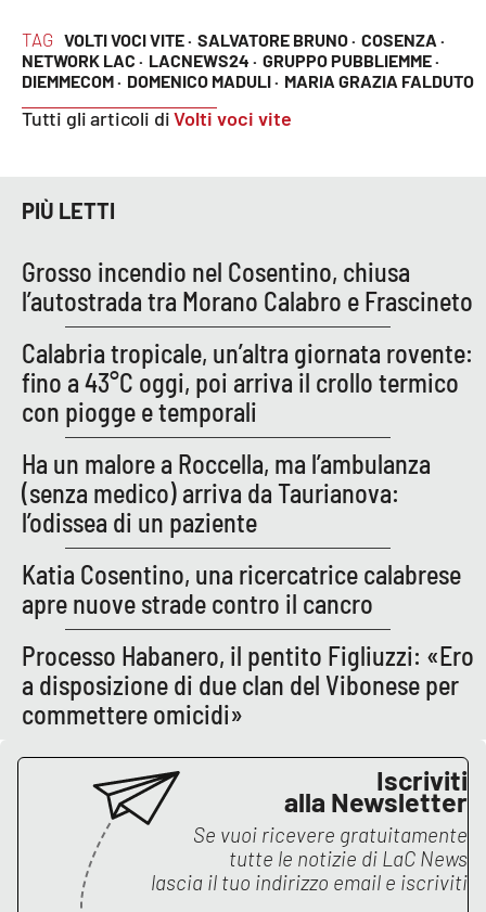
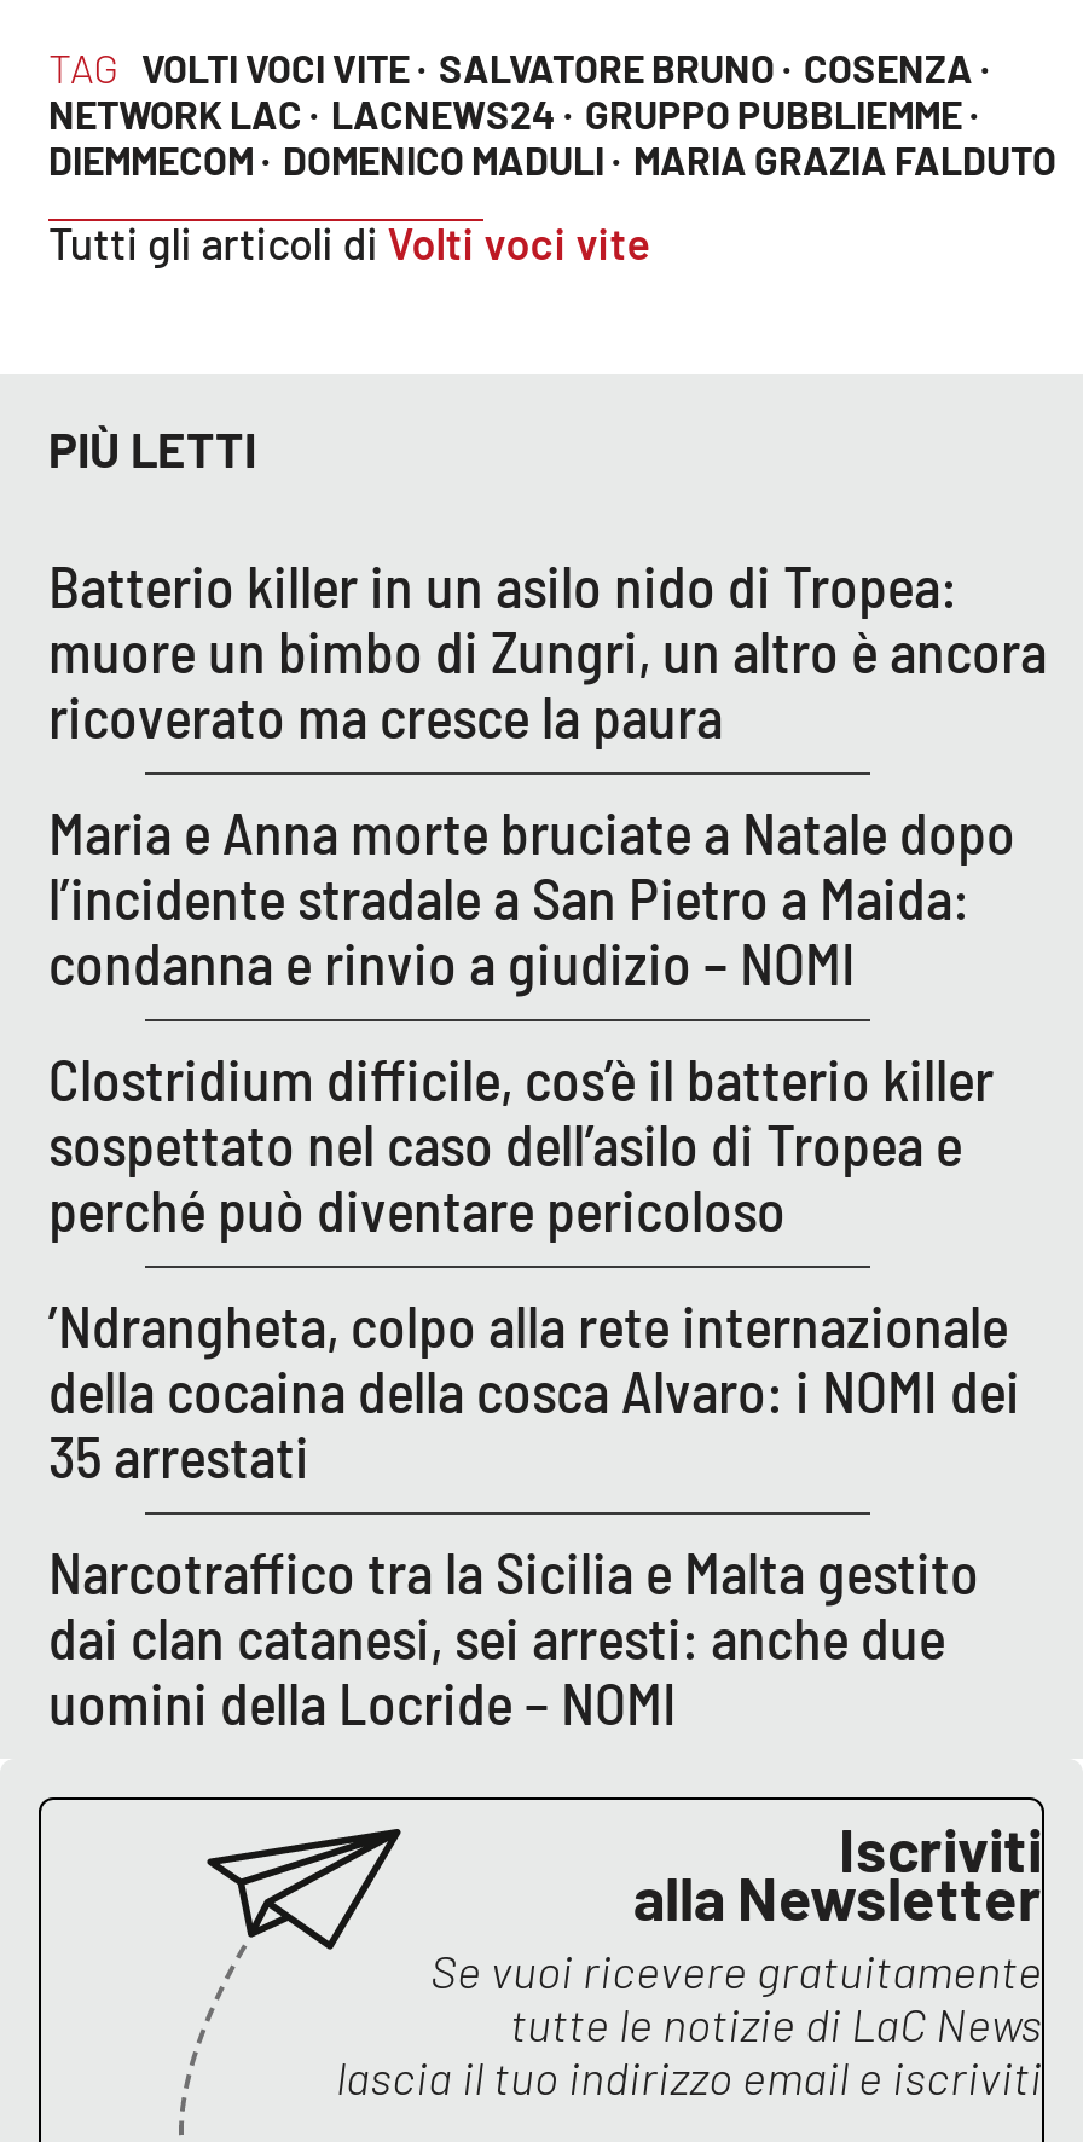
[22,256,473,317] Grosso incendio nel Cosentino, chiusa | l’autostrada tra Morano Calabro e Frascineto -> [48,550,1047,750] Batterio killer in un asilo nido di Tropea: | muore un bimbo di Zungri, un altro è ancora | ricoverato ma cresce la paura
[22,337,473,427] Calabria tropicale, un’altra giornata rovente: | fino a 43°C oggi, poi arriva il crollo termico | con piogge e temporali -> [48,796,1015,997] Maria e Anna morte bruciate a Natale dopo | l’incidente stradale a San Pietro a Maida: | condanna e rinvio a giudizio – NOMI
[22,448,431,538] Ha un malore a Roccella, ma l’ambulanza | (senza medico) arriva da Taurianova: | l’odissea di un paziente -> [48,1043,994,1244] Clostridium difficile, cos’è il batterio killer | sospettato nel caso dell’asilo di Tropea e | perché può diventare pericoloso
[22,558,461,619] Katia Cosentino, una ricercatrice calabrese | apre nuove strade contro il cancro -> [48,1290,1020,1490] ’Ndrangheta, colpo alla rete internazionale | della cocaina della cosca Alvaro: i NOMI dei | 35 arrestati
[22,640,474,730] Processo Habanero, il pentito Figliuzzi: «Ero | a disposizione di due clan del Vibonese per | commettere omicidi» -> [48,1536,979,1737] Narcotraffico tra la Sicilia e Malta gestito | dai clan catanesi, sei arresti: anche due | uomini della Locride – NOMI

